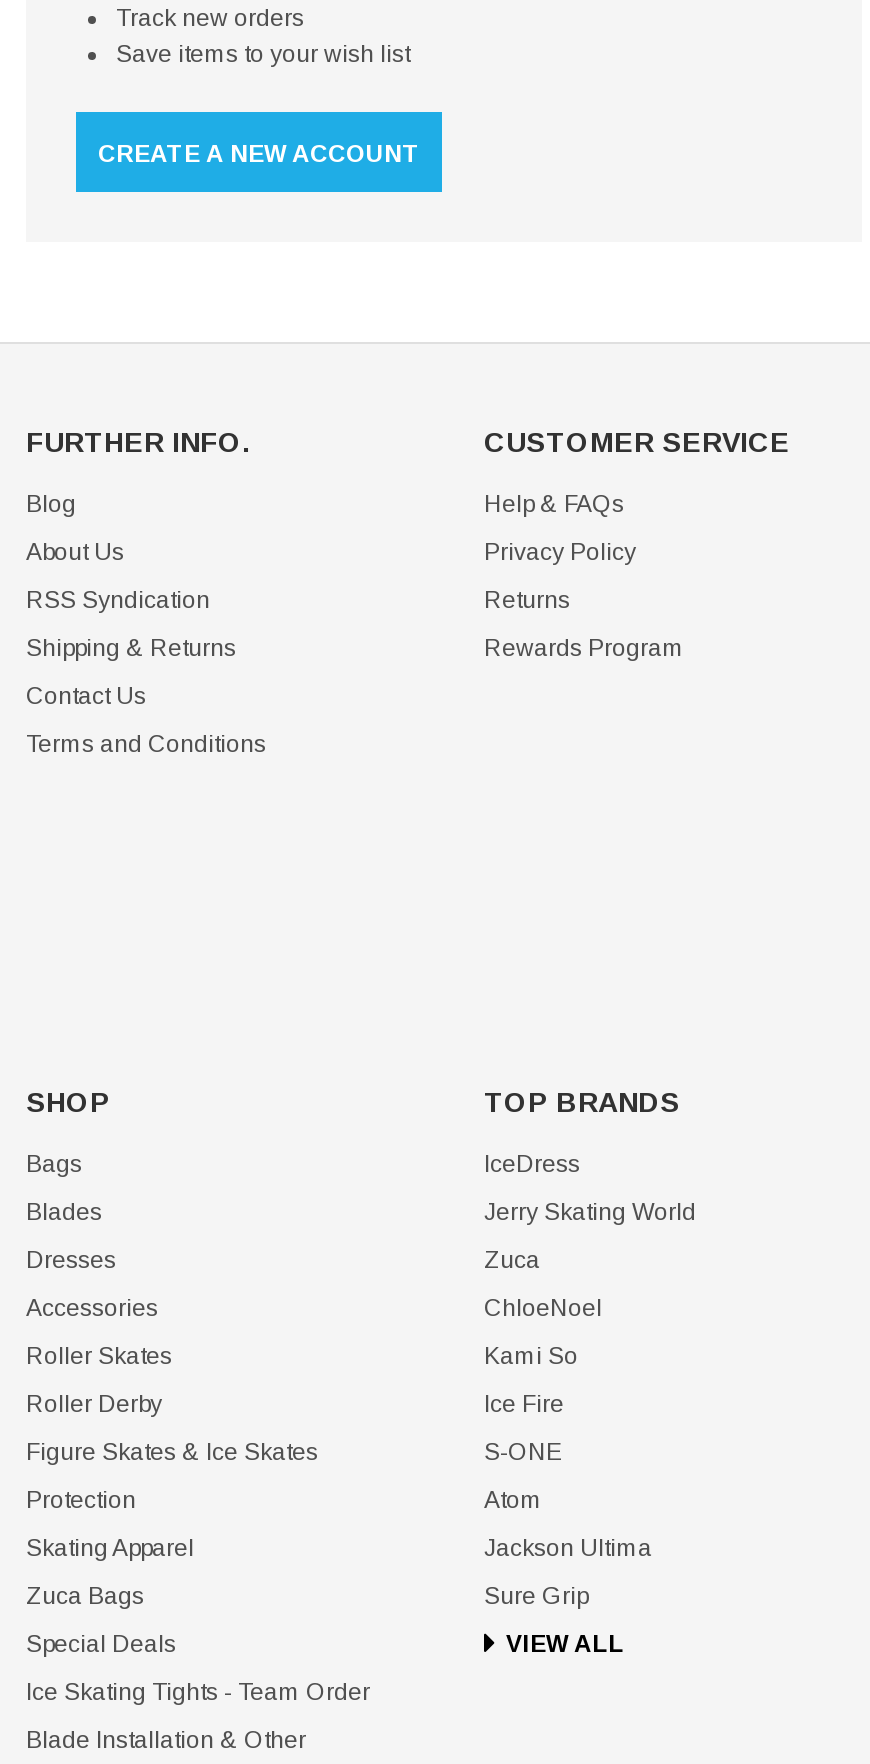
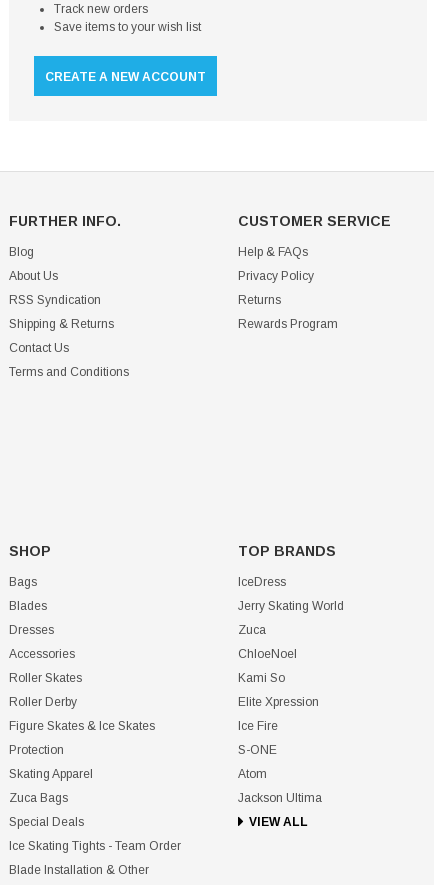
moved [484,1390,652,1562] -> [238,719,322,805]: Ice Fire | S-ONE | Atom | Jackson Ultima
none -> [238,695,319,709] Elite Xpression
[484,1582,588,1610] Sure Grip -> none

